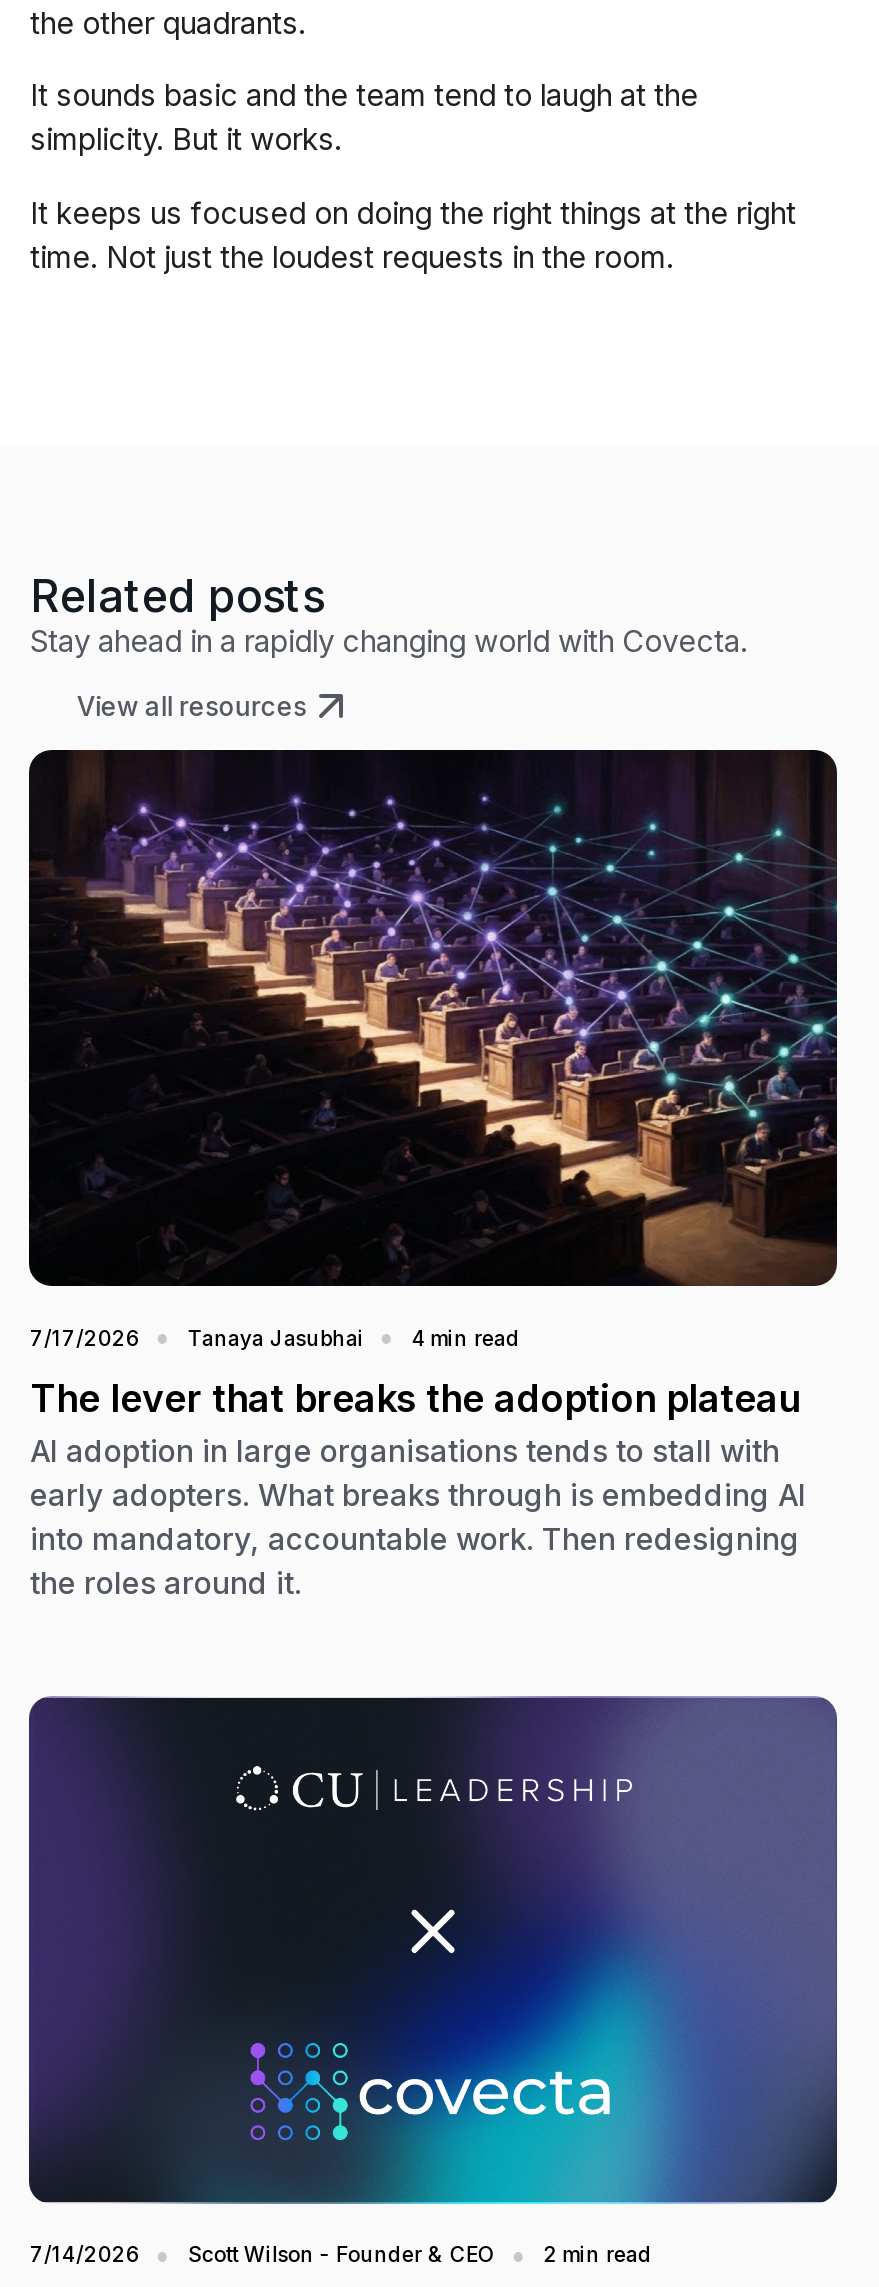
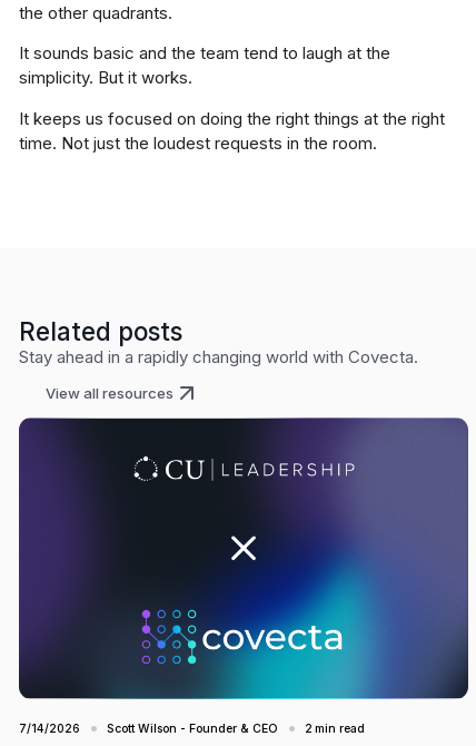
[27,748,839,1603] [image] | 7/17/2026 • Tanaya Jasubhai • 4 min read | The lever that breaks the adoption plateau | AI adoption in large organisations tends to stall with | early adopters. What breaks through is embedding AI | into mandatory, accountable work. Then redesigning | the roles around it. -> none

